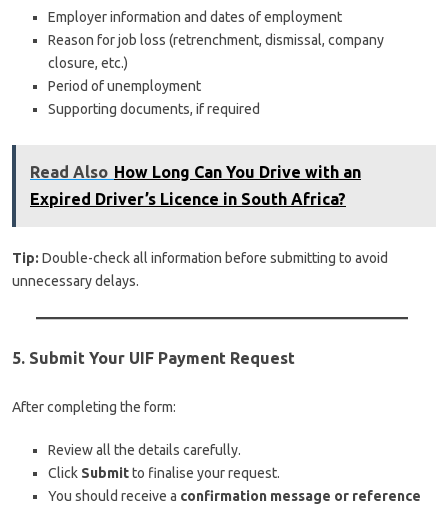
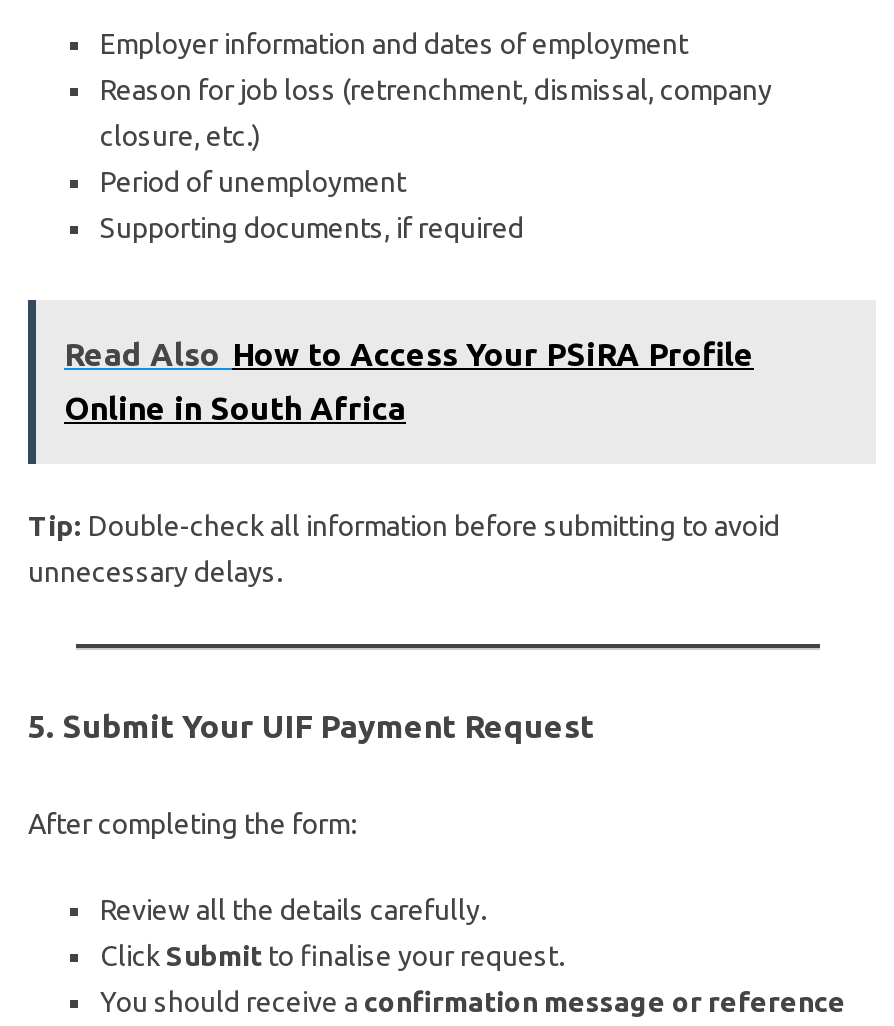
[30,163,361,181] Read Also How Long Can You Drive with an -> [64,336,754,372] Read Also How to Access Your PSiRA Profile
[30,190,346,208] Expired Driver’s Licence in South Africa? -> [64,390,406,426] Online in South Africa

